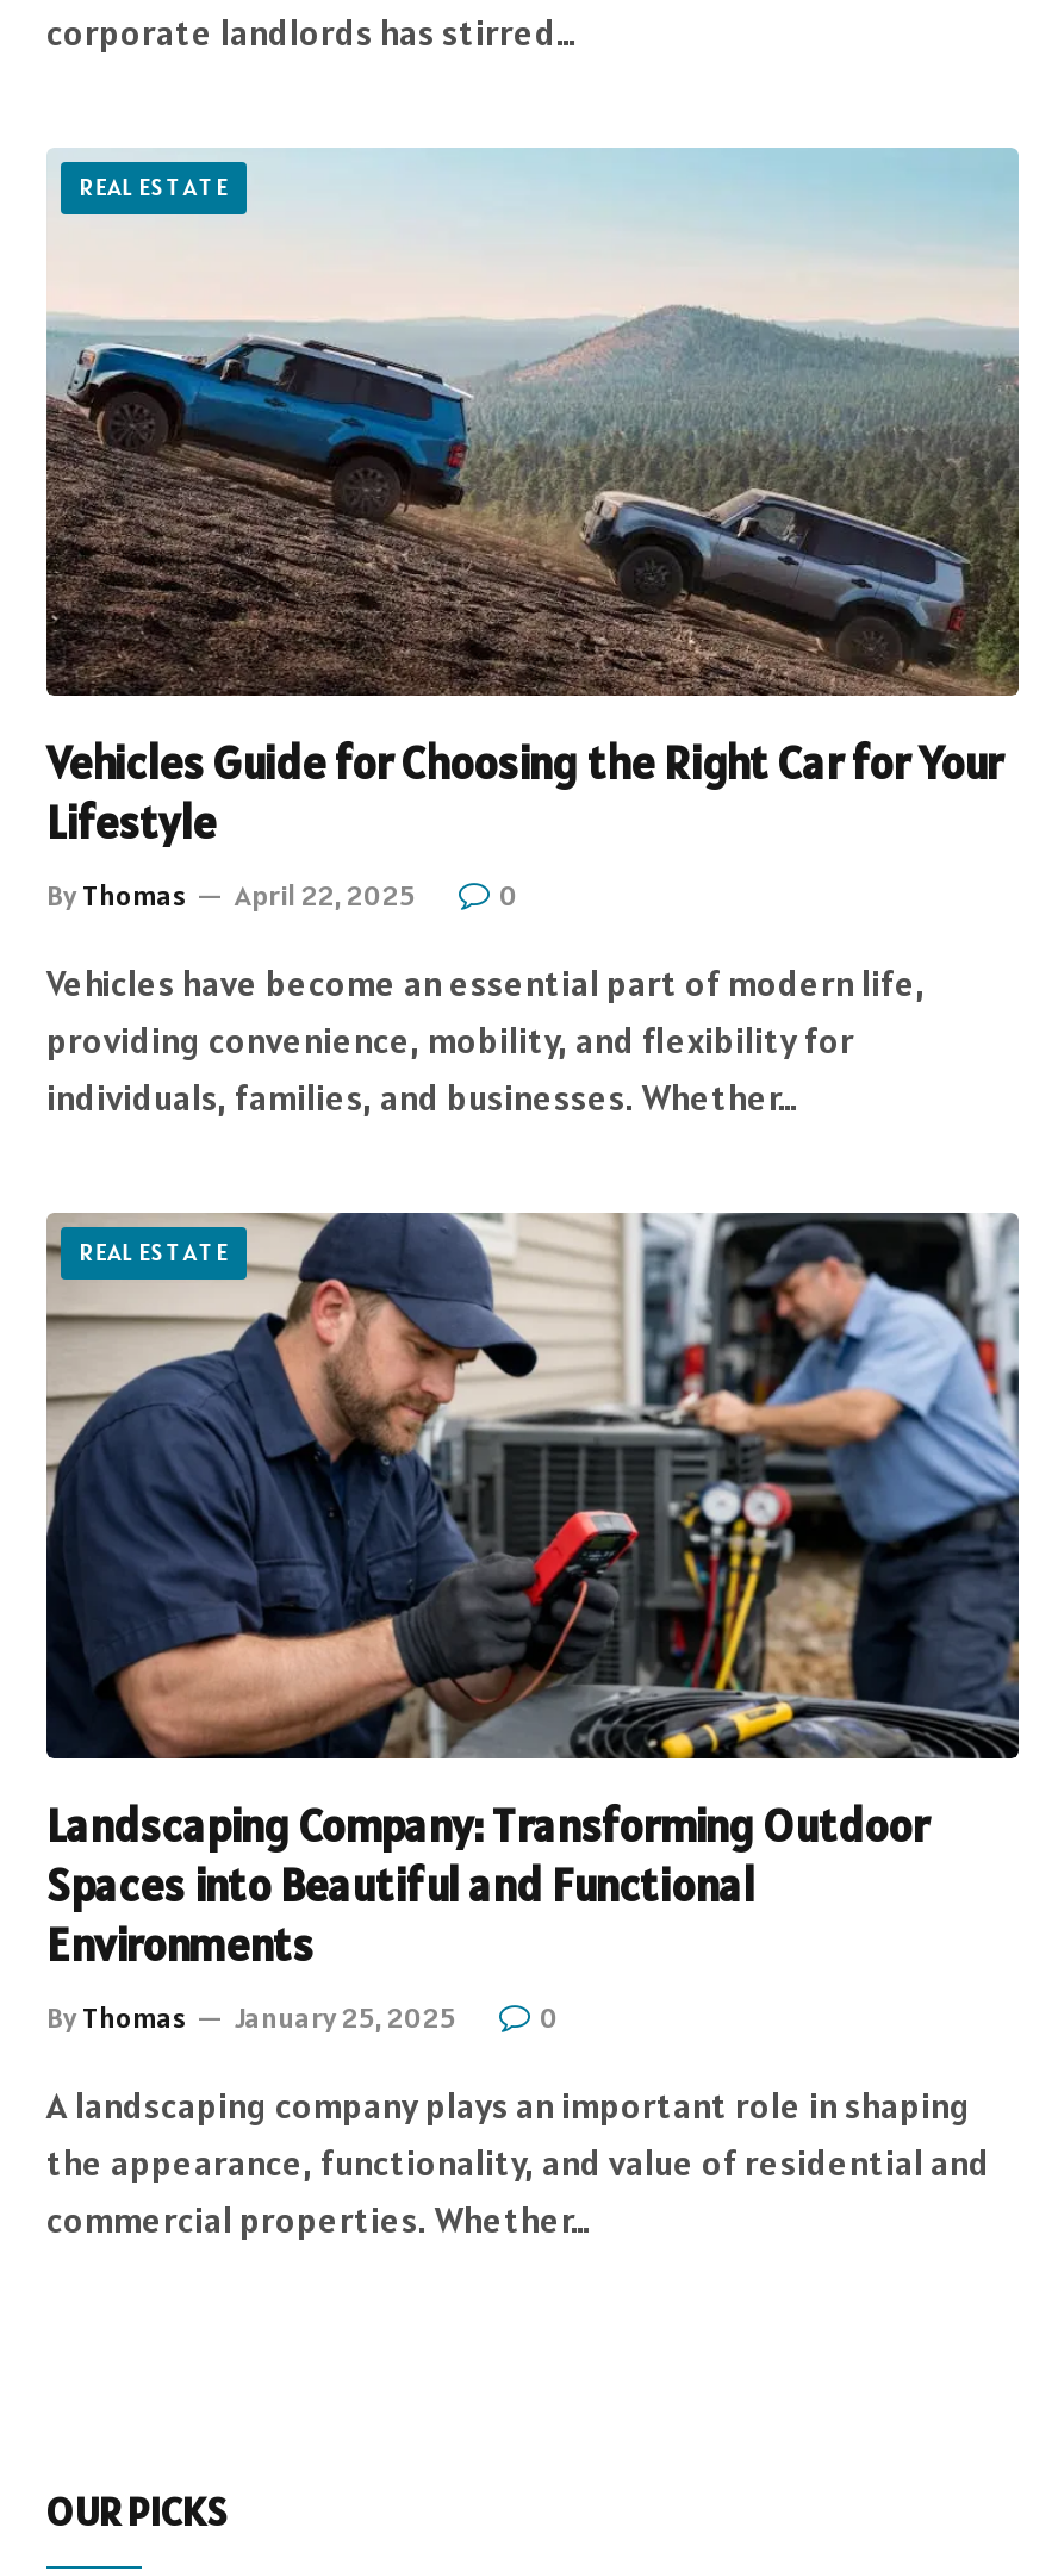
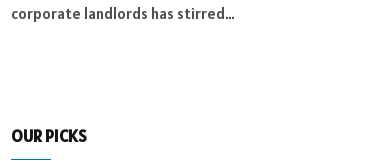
[44,145,1021,698] [image] | REAL ESTATE -> none
[46,733,1002,1119] Vehicles Guide for Choosing the Right Car for Your | Lifestyle | By Thomas | April 22, 2025 | 0 | Vehicles have become an essential part of modern life, | providing convenience, mobility, and flexibility for | individuals, families, and businesses. Whether… -> none
[44,1210,1021,1761] [image] | REAL ESTATE -> none
[46,1797,990,2242] Landscaping Company: Transforming Outdoor | Spaces into Beautiful and Functional | Environments | By Thomas | January 25, 2025 | 0 | A landscaping company plays an important role in shaping | the appearance, functionality, and value of residential and | commercial properties. Whether… -> none

